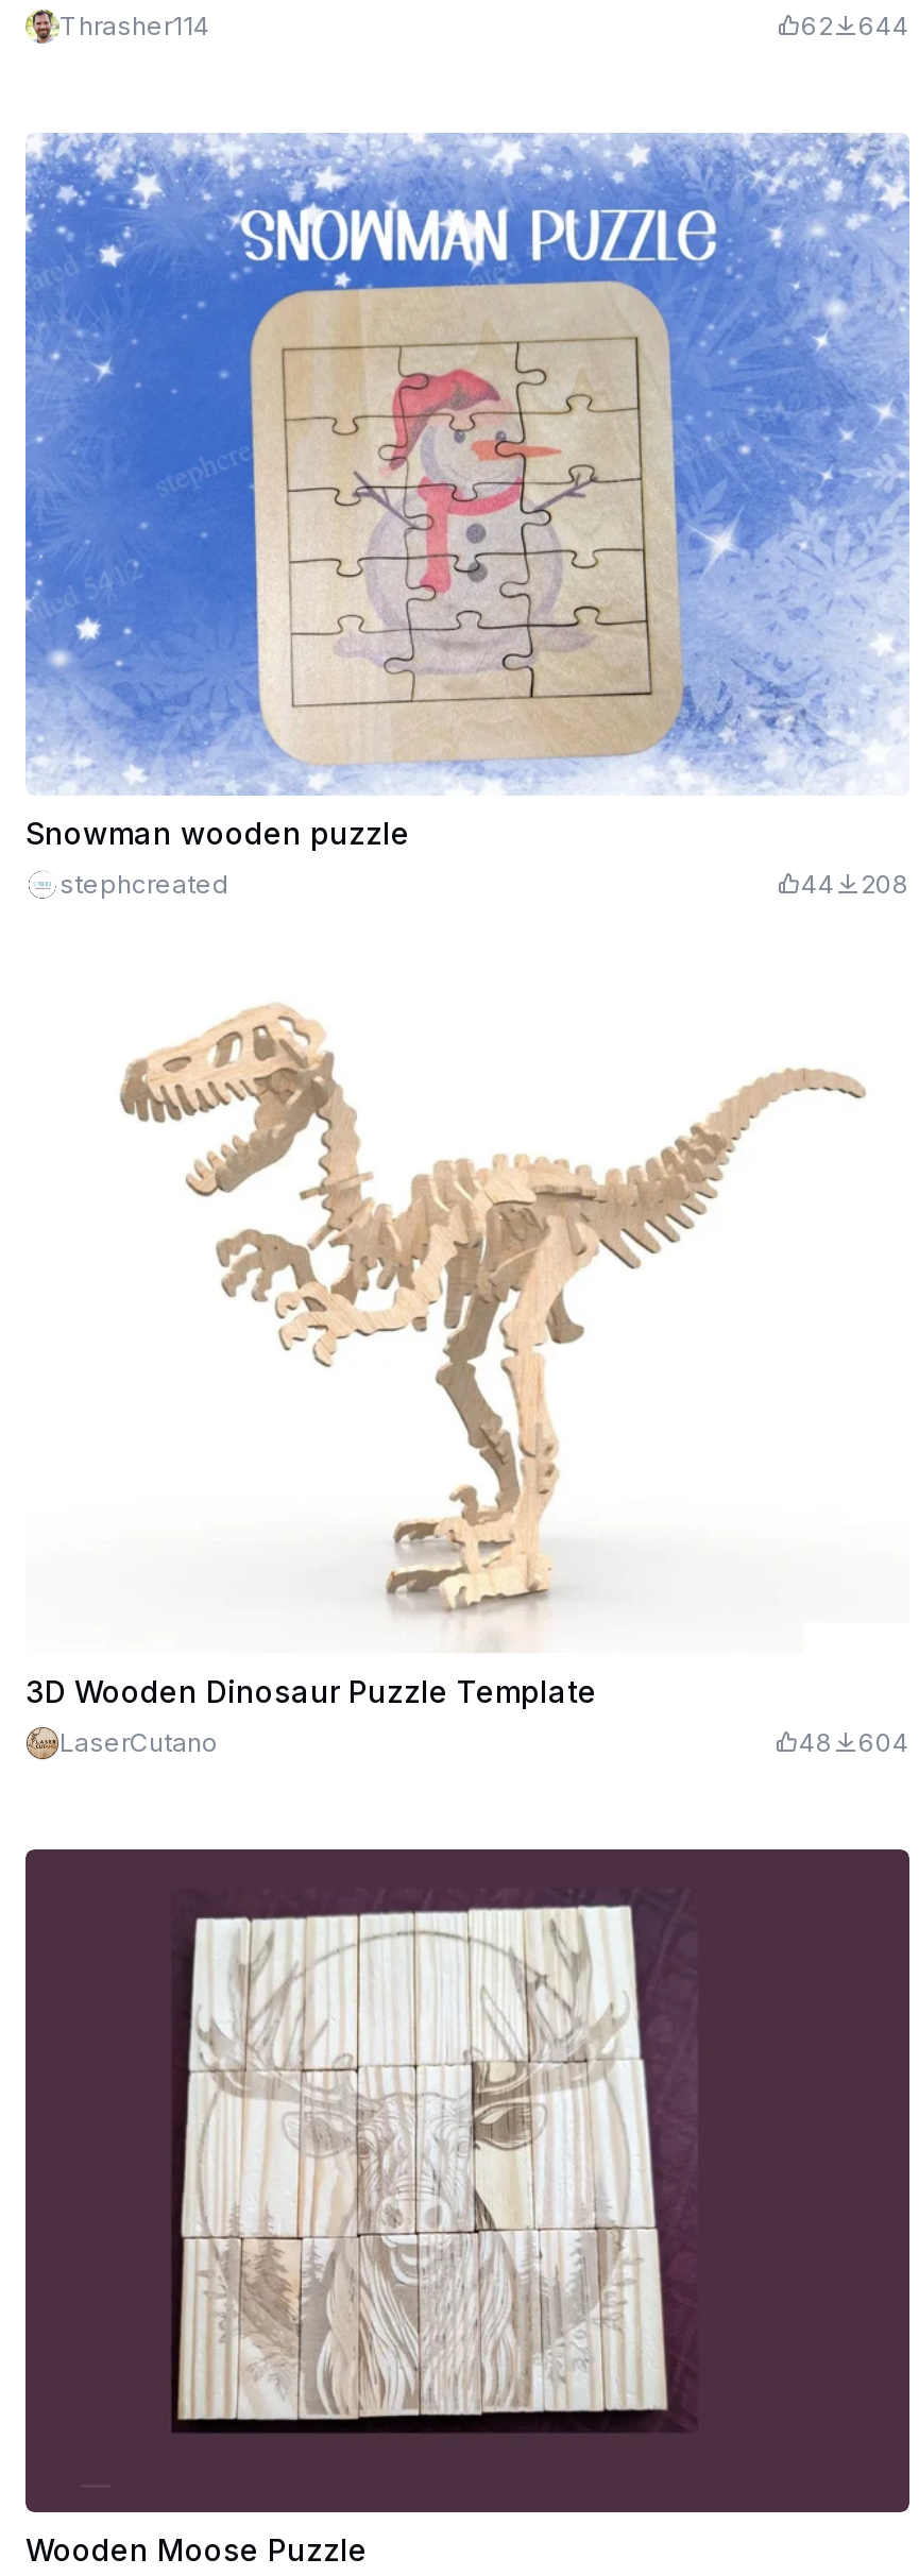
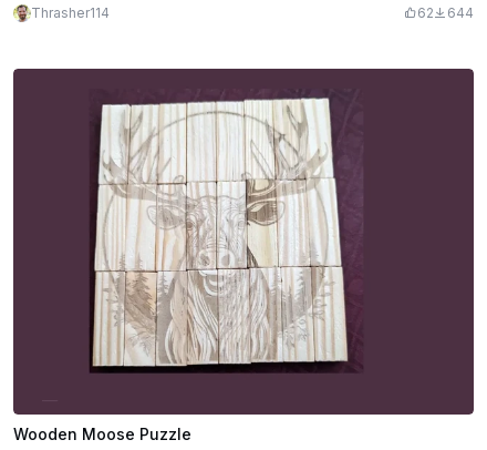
[23,132,909,899] [image] | Snowman wooden puzzle | stephcreated | 44 | 208 -> none
[25,1003,909,1757] [image] | 3D Wooden Dinosaur Puzzle Template | LaserCutano | 48 | 604 -> none

